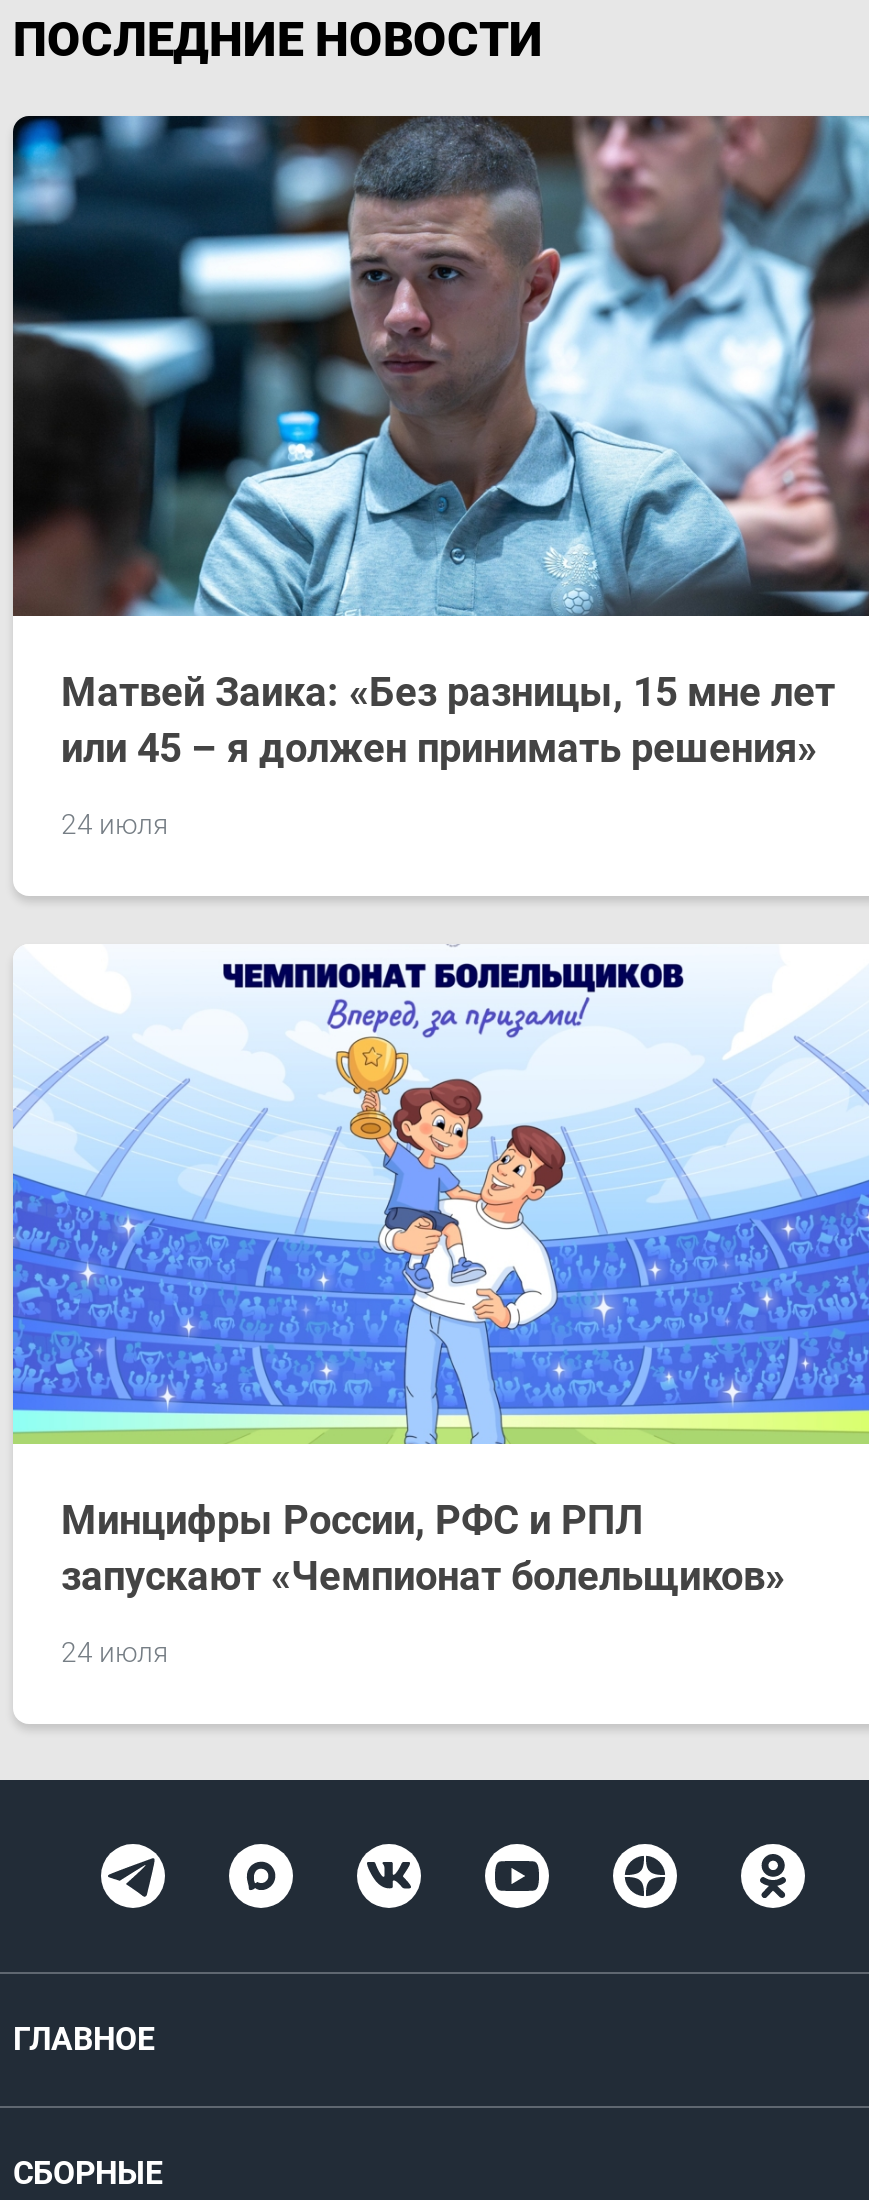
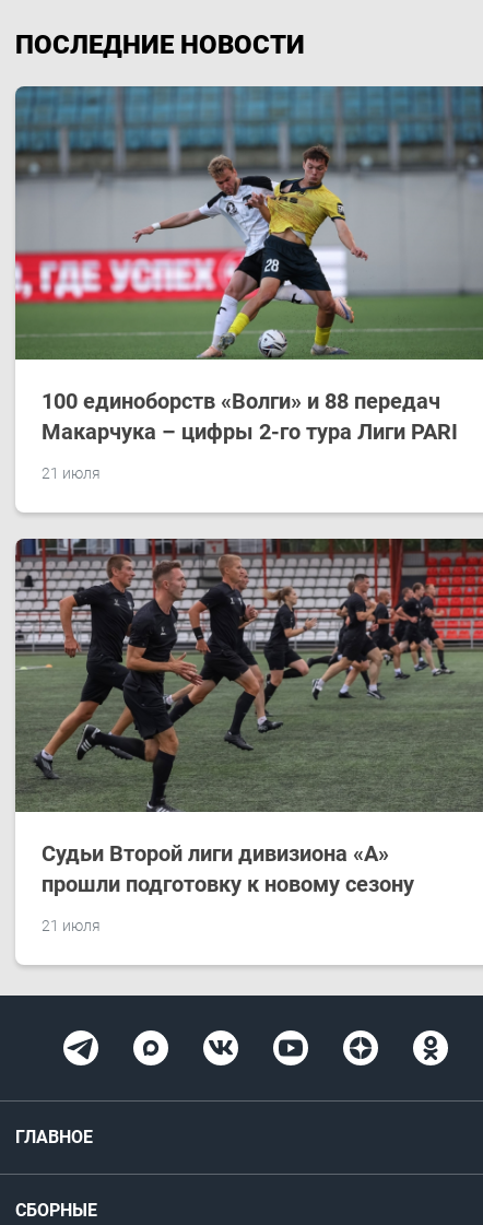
[11,114,863,772] [image] | Матвей Заика: «Без разницы, 15 мне лет | или 45 – я должен принимать решения» -> [14,85,480,445] [image] | 100 единоборств «Волги» и 88 передач | Макарчука – цифры 2-го тура Лиги PARI
[61,808,169,840] 24 июля -> [42,464,101,482] 21 июля
[11,944,863,1600] [image] | Минцифры России, РФС и РПЛ | запускают «Чемпионат болельщиков» -> [14,538,480,897] [image] | Судьи Второй лиги дивизиона «А» | прошли подготовку к новому сезону
[61,1636,169,1668] 24 июля -> [42,917,101,934] 21 июля

